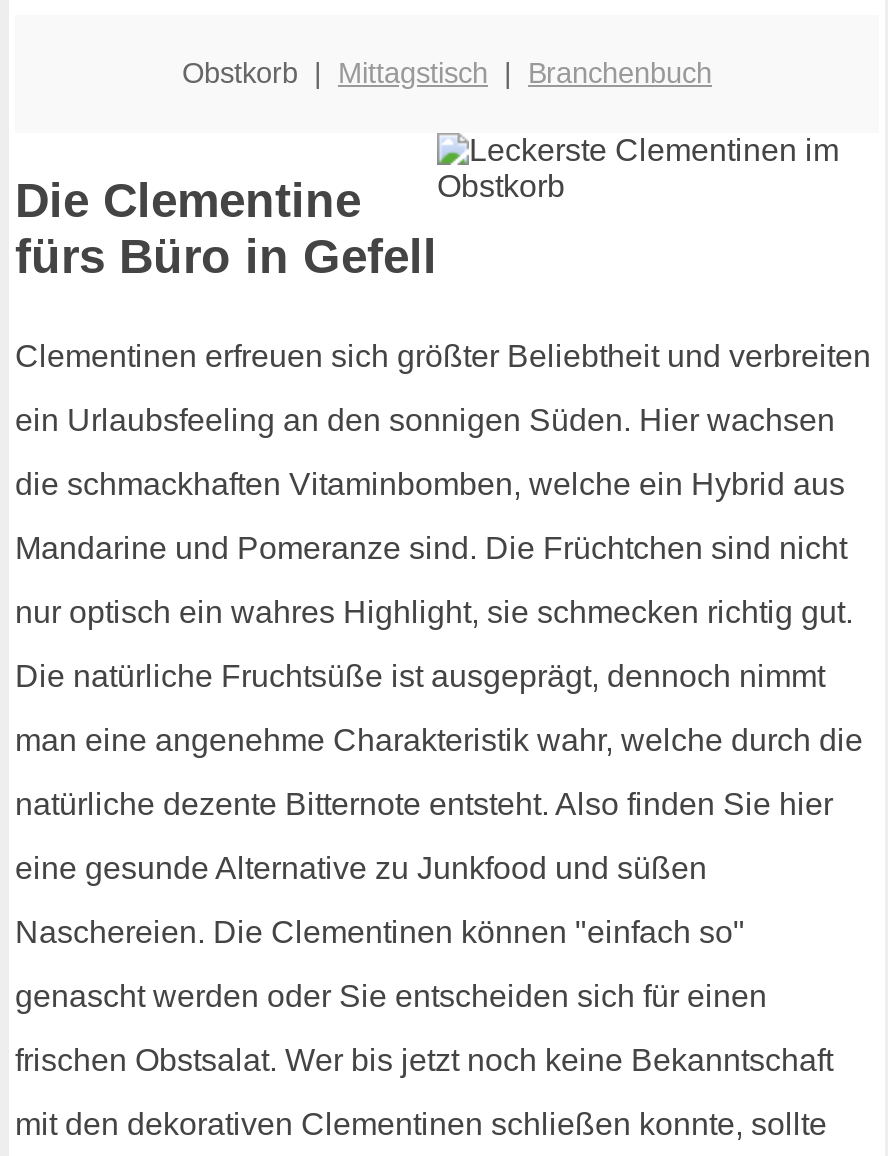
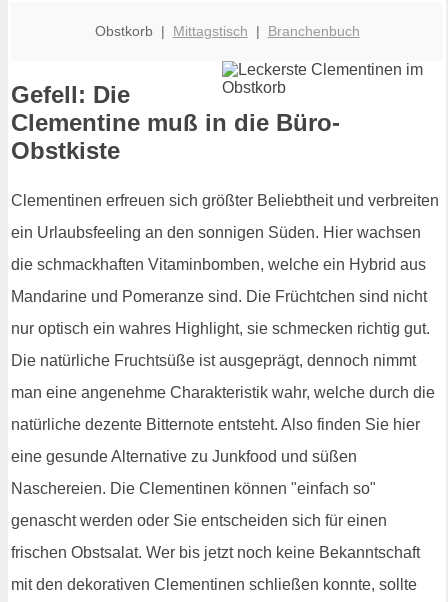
[15,174,437,284] Die Clementine | fürs Büro in Gefell -> [11,81,340,164] Gefell: Die | Clementine muß in die Büro- | Obstkiste

